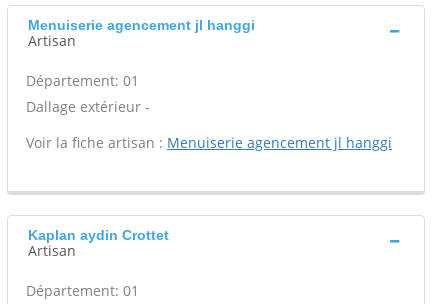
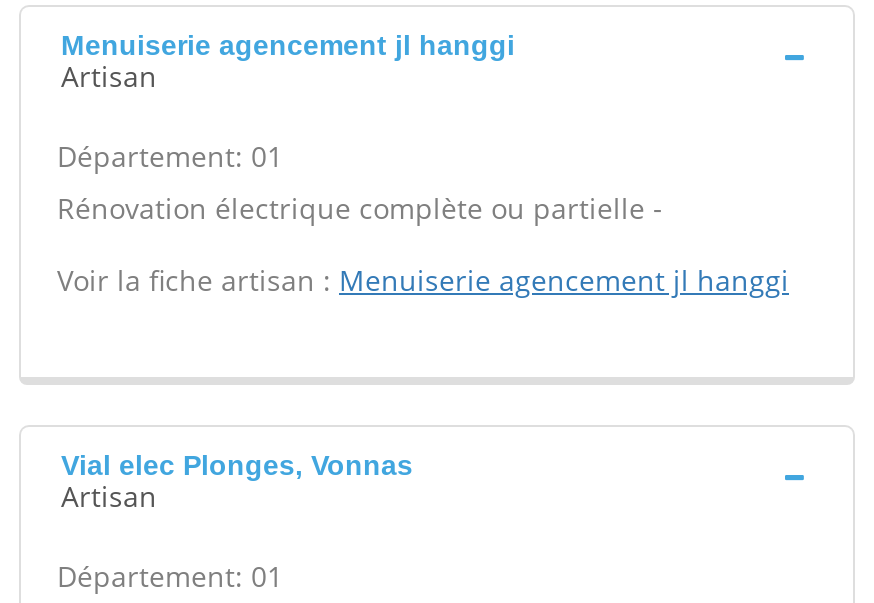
[26,97,150,116] Dallage extérieur - -> [57,189,663,227] Rénovation électrique complète ou partielle -
[28,227,169,243] Kaplan aydin Crottet -> [61,449,413,481] Vial elec Plonges, Vonnas

